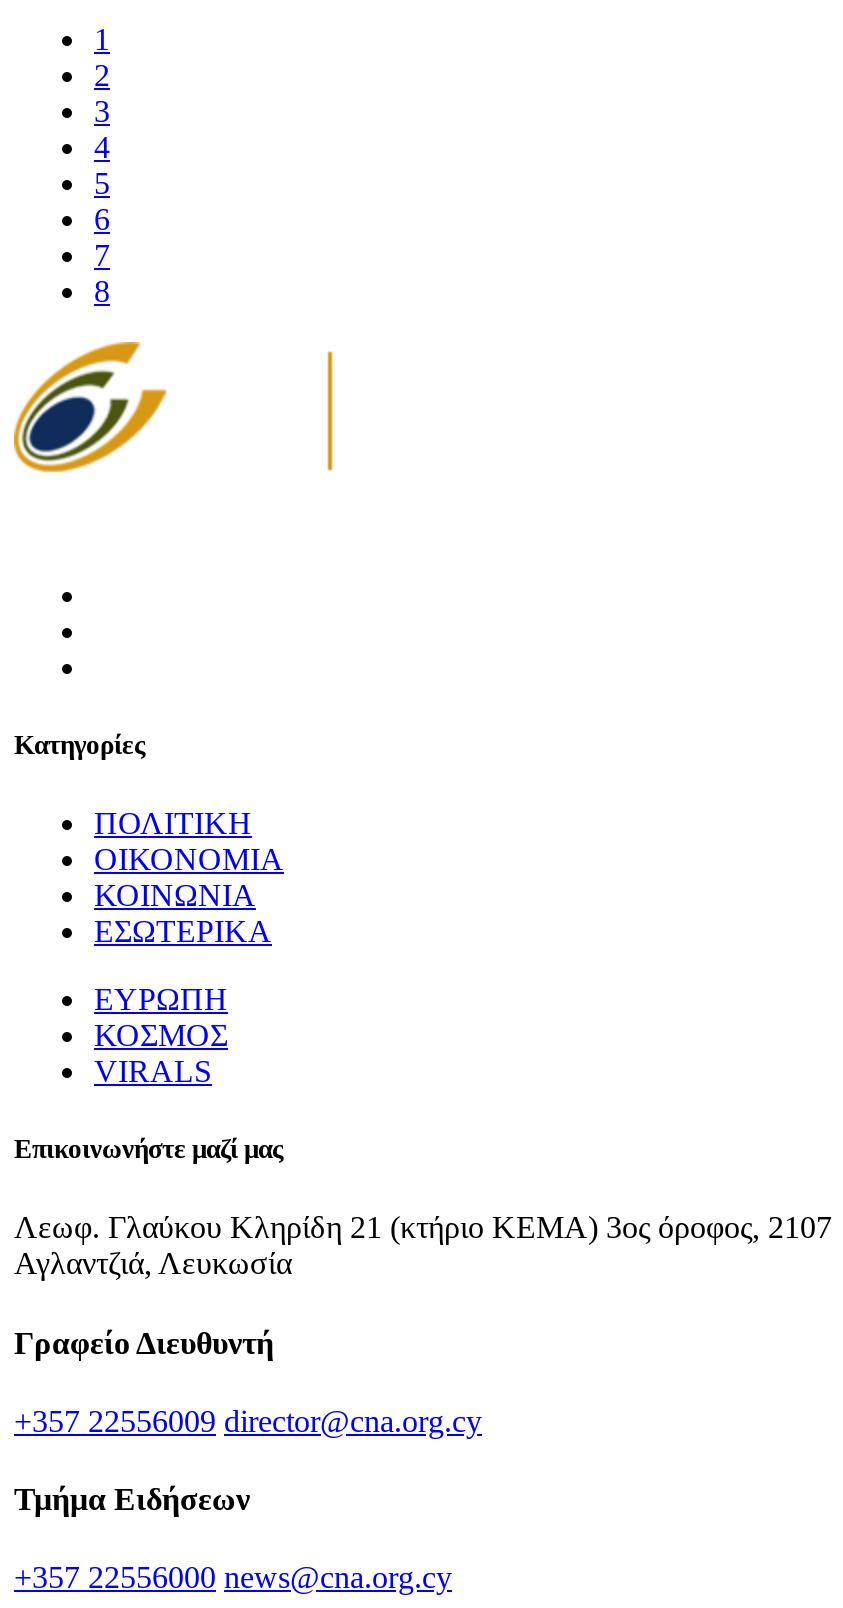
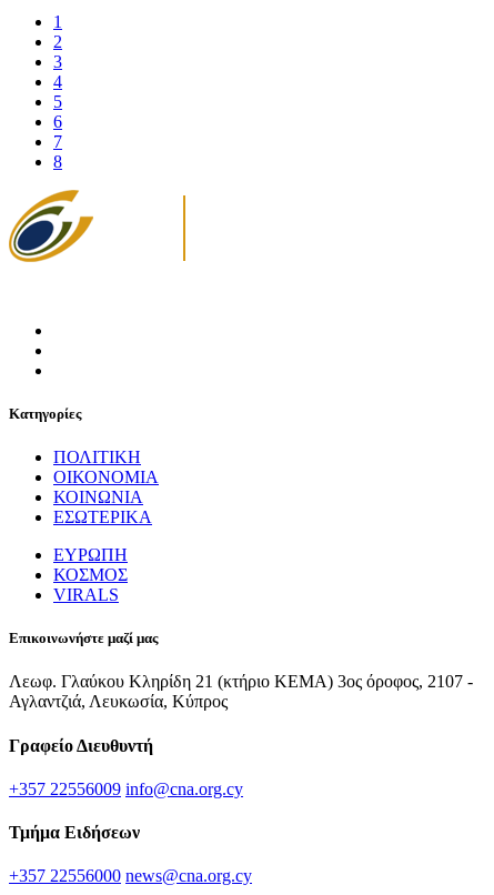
[14,1211,832,1281] Λεωφ. Γλαύκου Κληρίδη 21 (κτήριο ΚΕΜΑ) 3ος όροφος, 2107 | Αγλαντζιά, Λευκωσία -> [9,672,473,711] Λεωφ. Γλαύκου Κληρίδη 21 (κτήριο ΚΕΜΑ) 3ος όροφος, 2107 - | Αγλαντζιά, Λευκωσία, Κύπρος
[14,1404,482,1438] +357 22556009 director@cna.org.cy -> [9,779,243,798] +357 22556009 info@cna.org.cy

